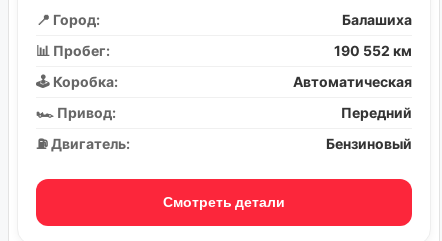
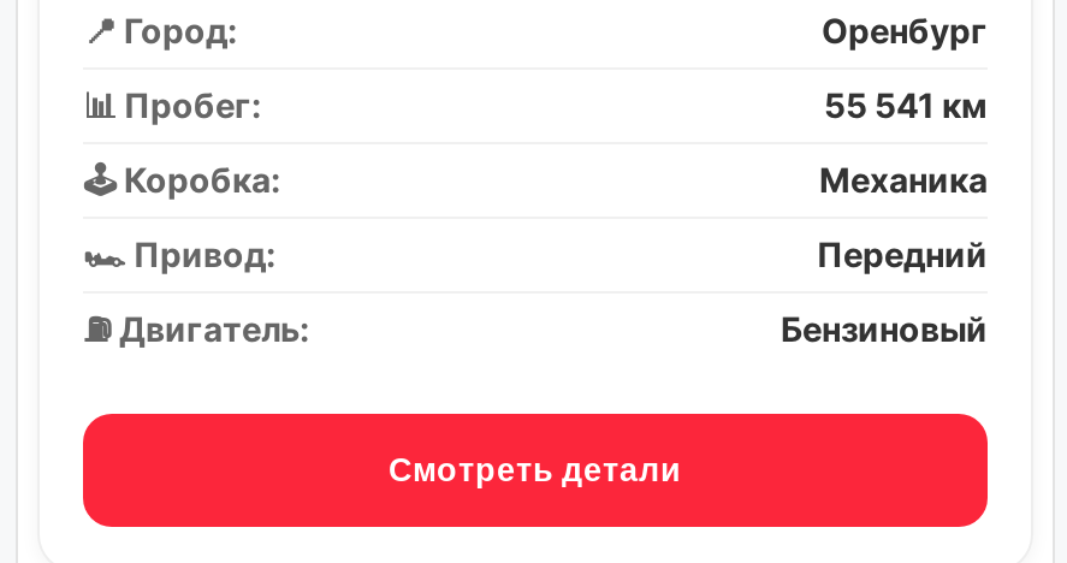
[342,11,412,28] Балашиха -> [822,11,988,51] Оренбург
[334,42,412,59] 190 552 км -> [824,85,988,126] 55 541 км
[293,73,412,90] Автоматическая -> [819,160,988,201] Механика

